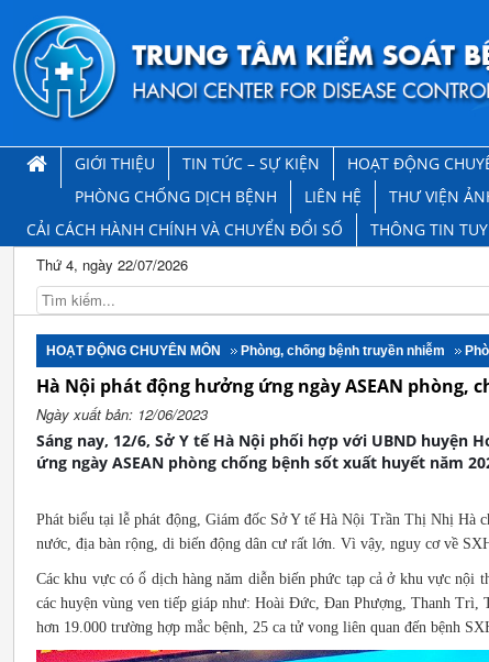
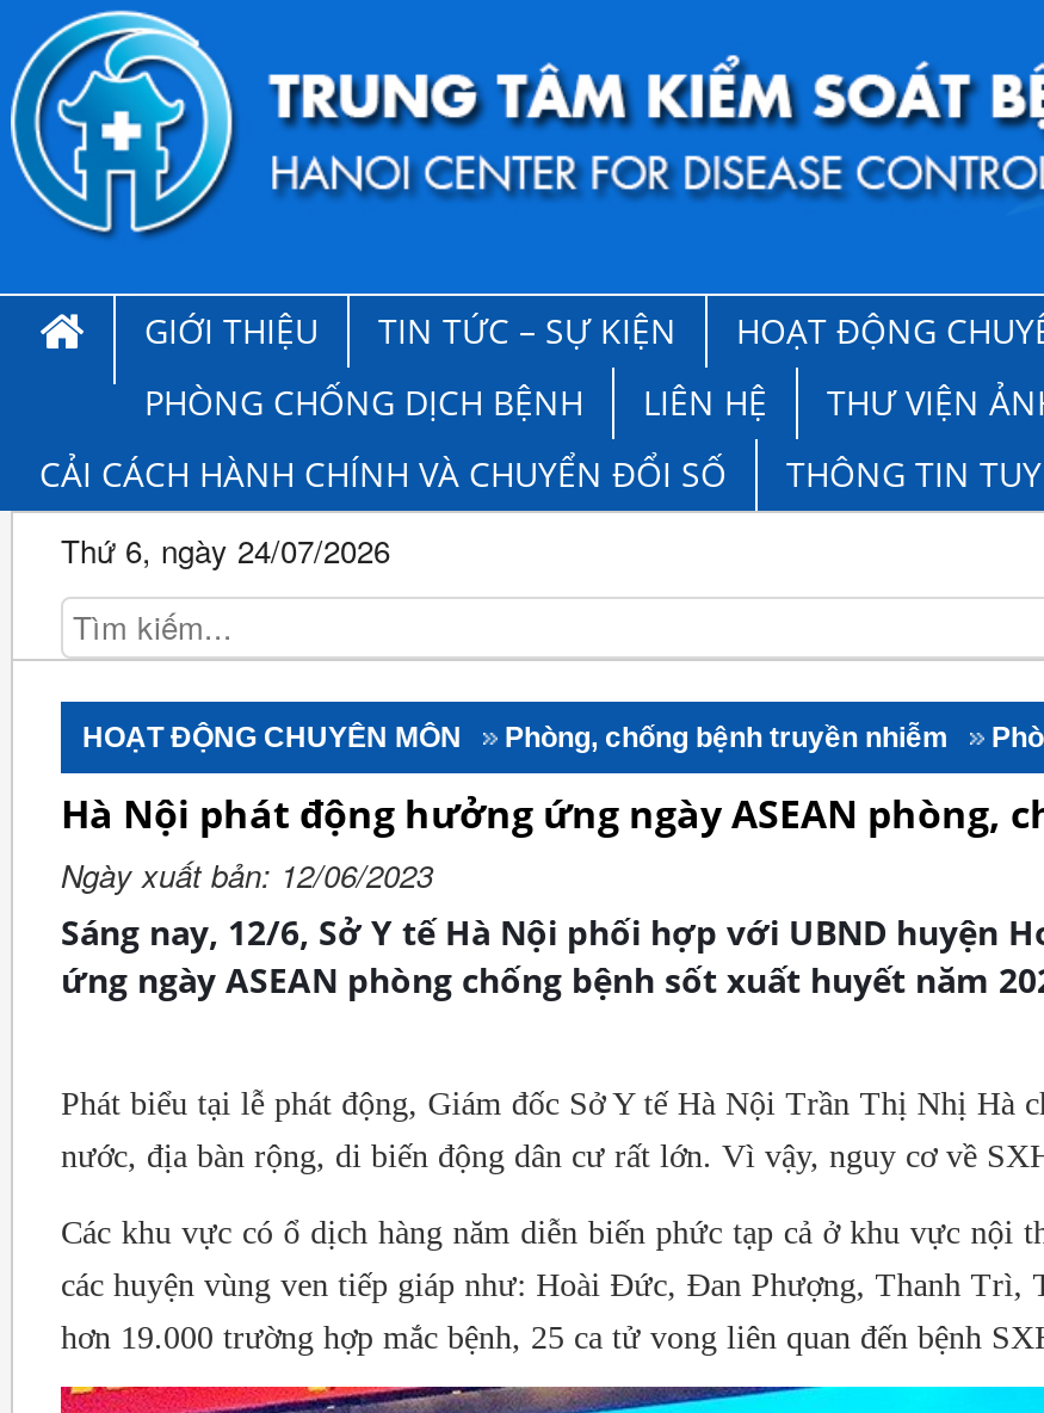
[36,254,188,275] Thứ 4, ngày 22/07/2026 -> [61,527,390,573] Thứ 6, ngày 24/07/2026

